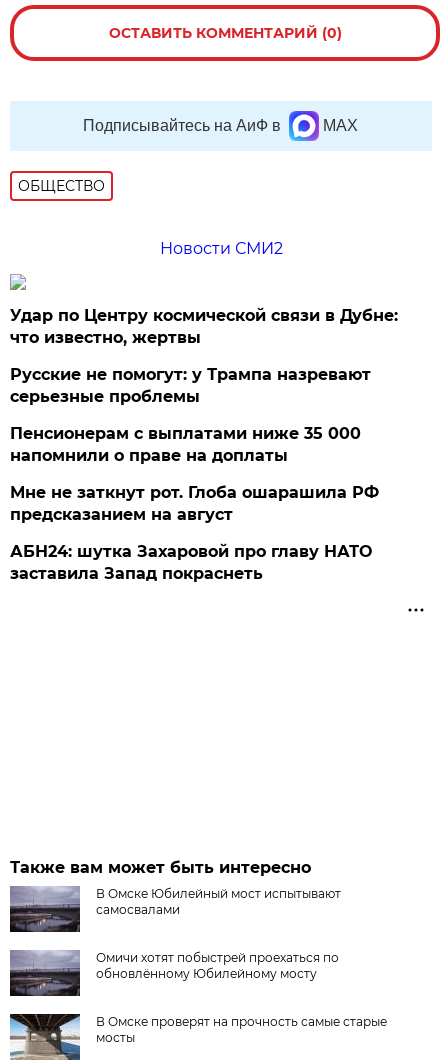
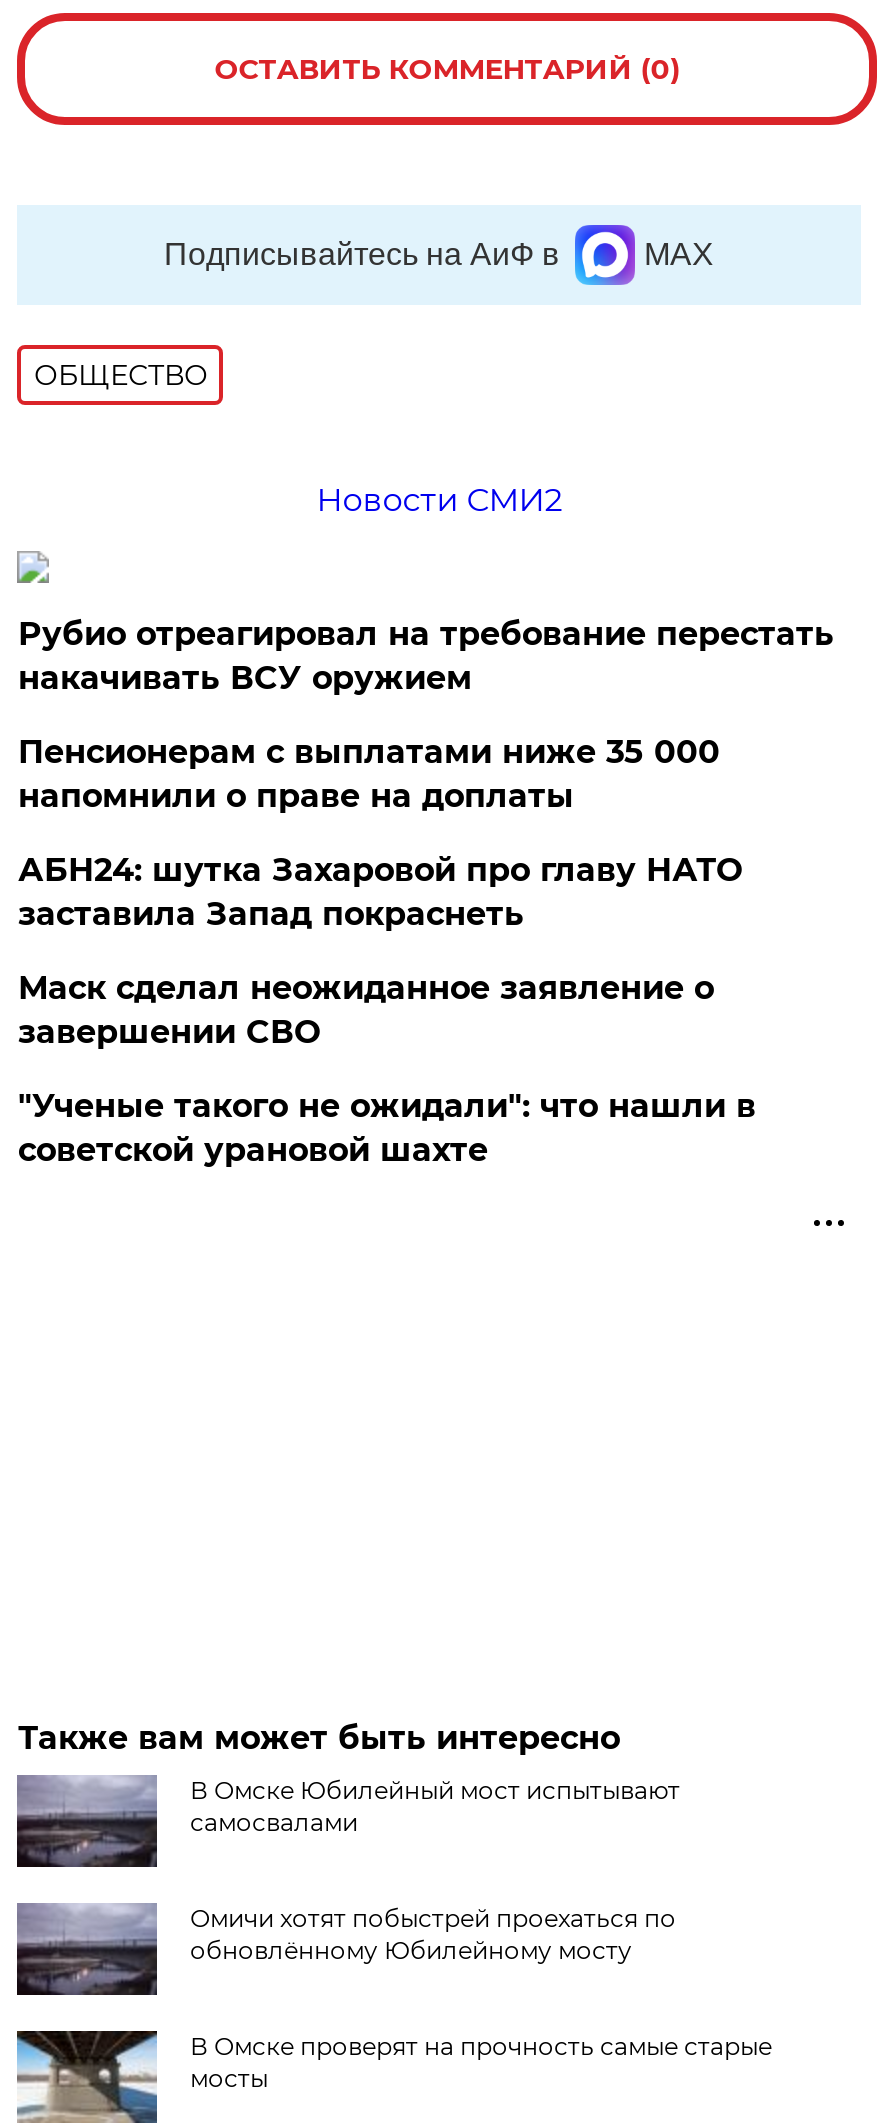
[10,306,398,406] Удар по Центру космической связи в Дубне: | что известно, жертвы | Русские не помогут: у Трампа назревают | серьезные проблемы -> [18,615,834,697] Рубио отреагировал на требование перестать | накачивать ВСУ оружием
moved [10,424,361,465] -> [18,733,720,815]: Пенсионерам с выплатами ниже 35 000 | напомнили о праве на доплаты
[10,483,379,524] Мне не заткнут рот. Глоба ошарашила РФ | предсказанием на август -> none
moved [10,542,372,583] -> [18,851,742,933]: АБН24: шутка Захаровой про главу НАТО | заставила Запад покраснеть
none -> [18,969,756,1169] Маск сделал неожиданное заявление о | завершении СВО | "Ученые такого не ожидали": что нашли в | советской урановой шахте

